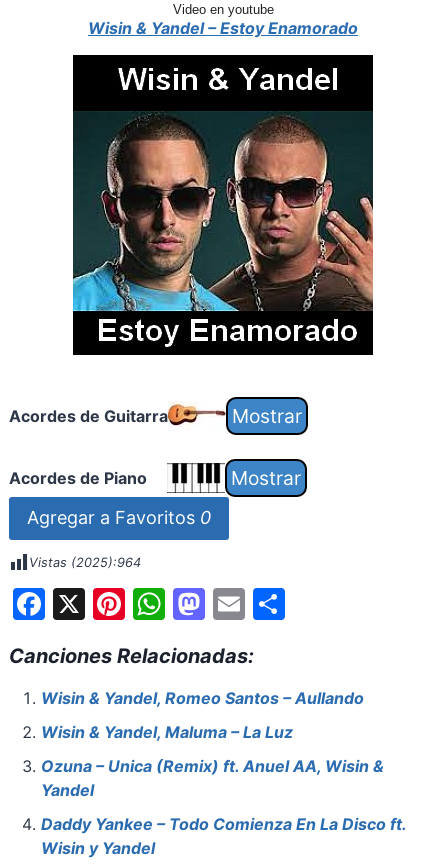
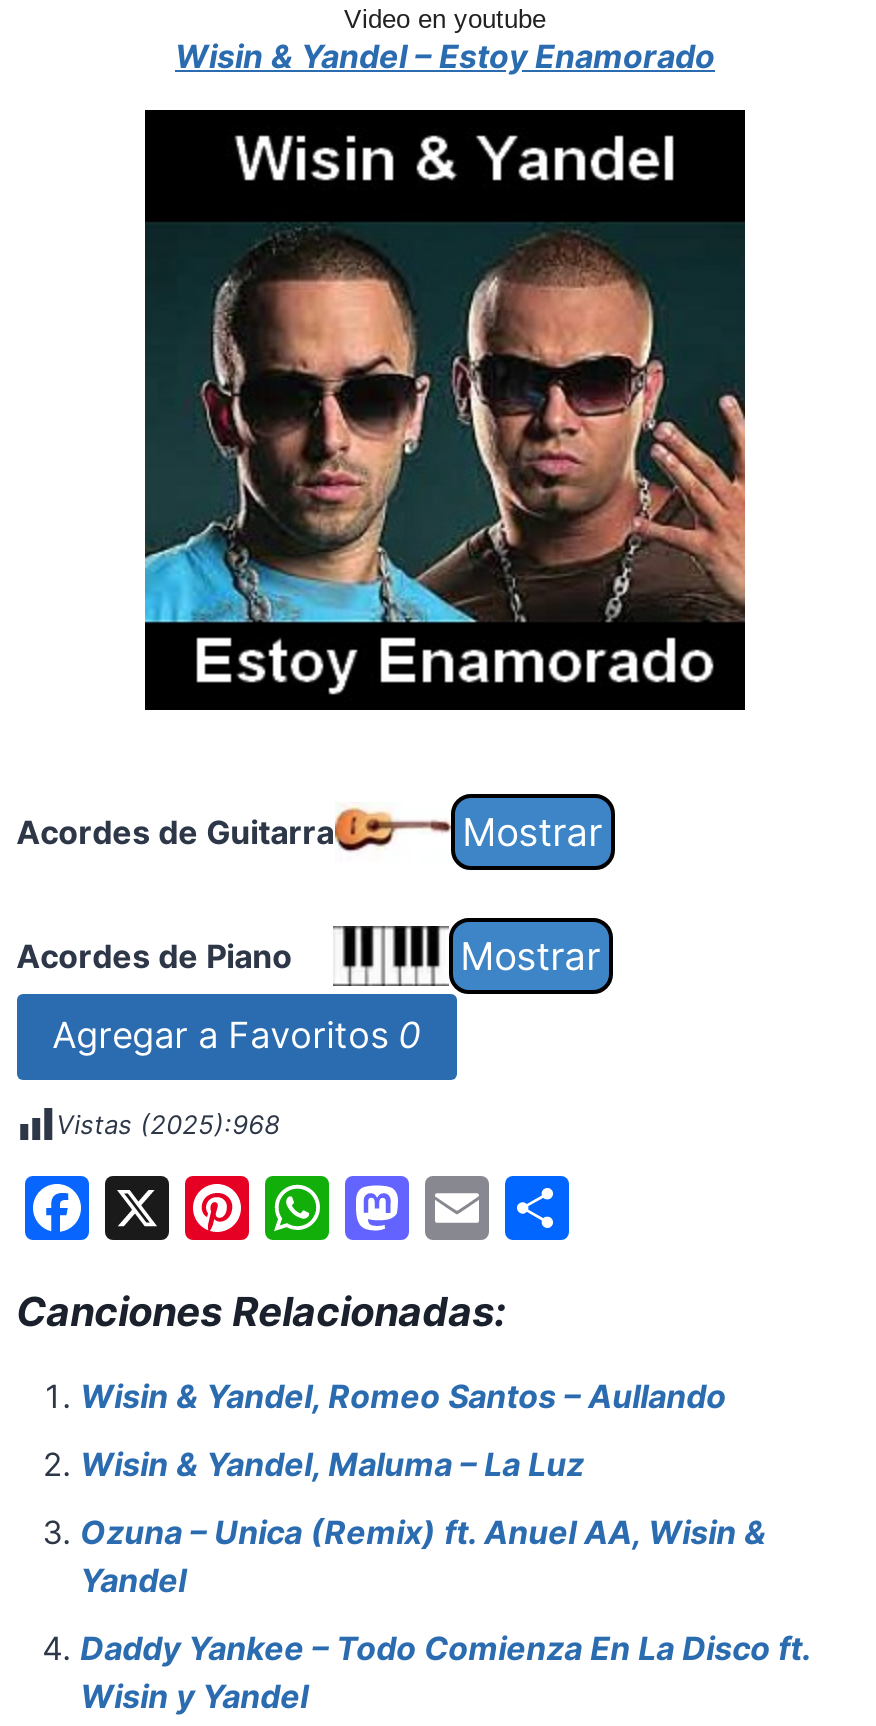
[29,555,141,570] Vistas (2025):964 -> [56,1110,280,1140] Vistas (2025):968

